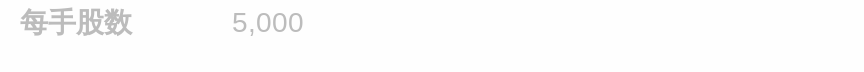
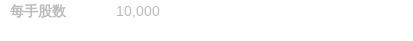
[232,6,304,38] 5,000 -> [116,3,160,19] 10,000

